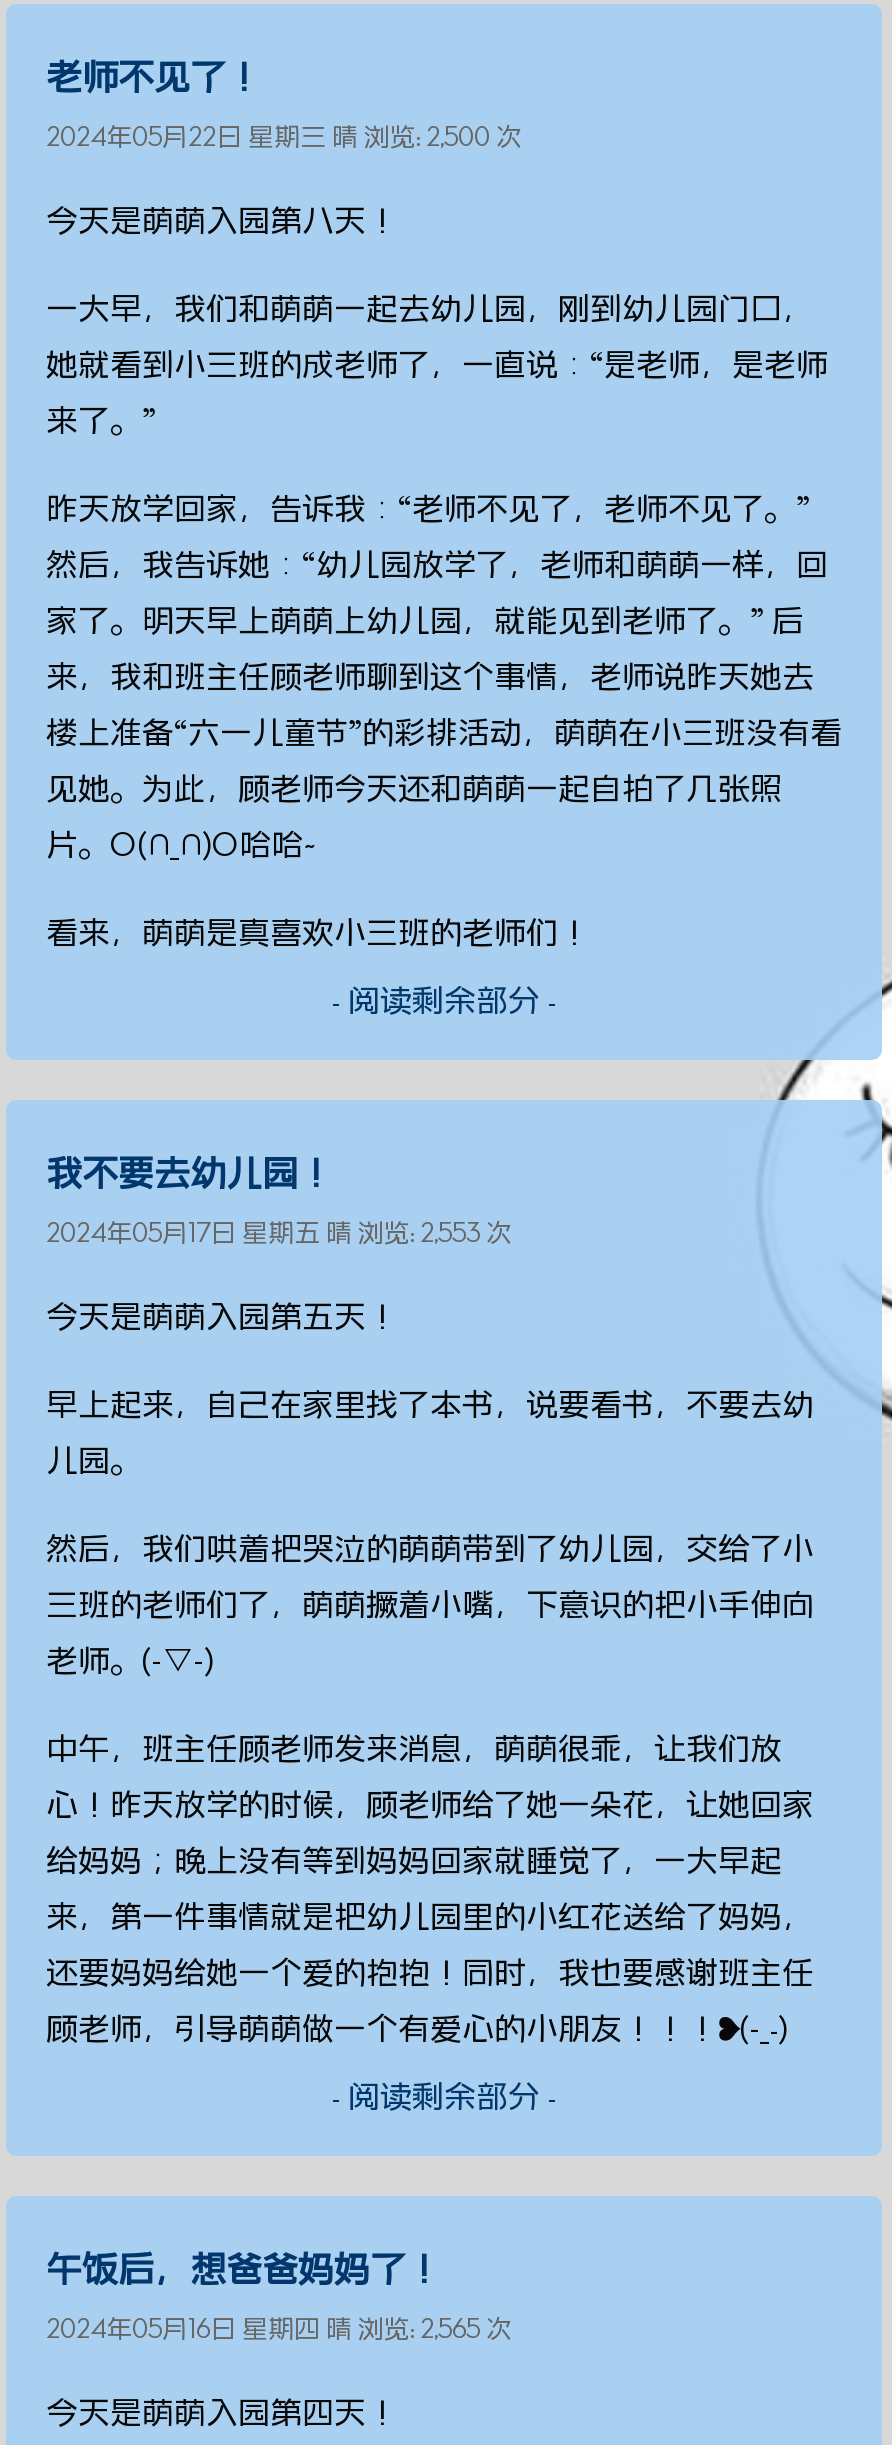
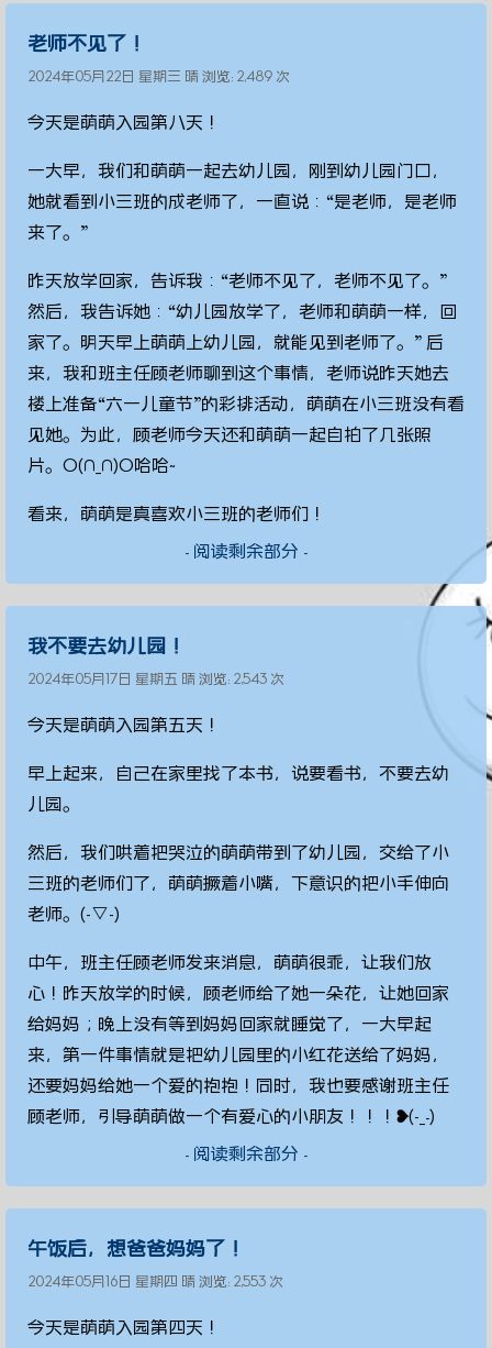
[46,120,522,152] 2024年05月22日 星期三 晴 浏览: 2,500 次 -> [27,67,290,85] 2024年05月22日 星期三 晴 浏览: 2,489 次
[46,1216,512,1248] 2024年05月17日 星期五 晴 浏览: 2,553 次 -> [27,670,284,687] 2024年05月17日 星期五 晴 浏览: 2,543 次
[46,2312,512,2344] 2024年05月16日 星期四 晴 浏览: 2,565 次 -> [27,1272,283,1290] 2024年05月16日 星期四 晴 浏览: 2,553 次

